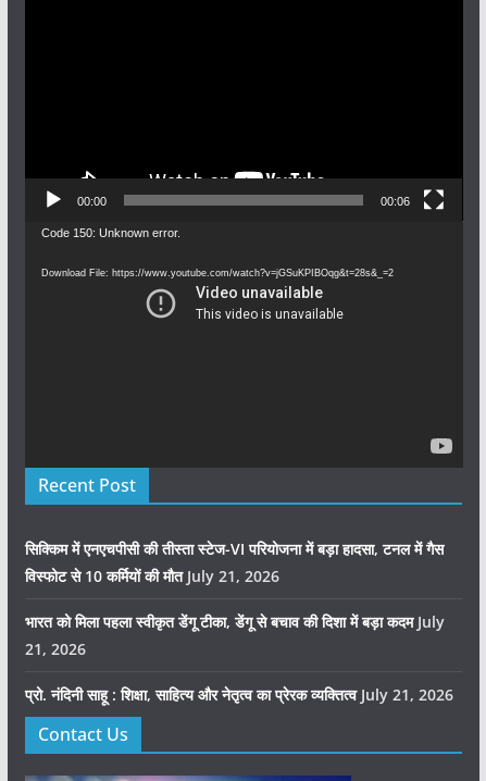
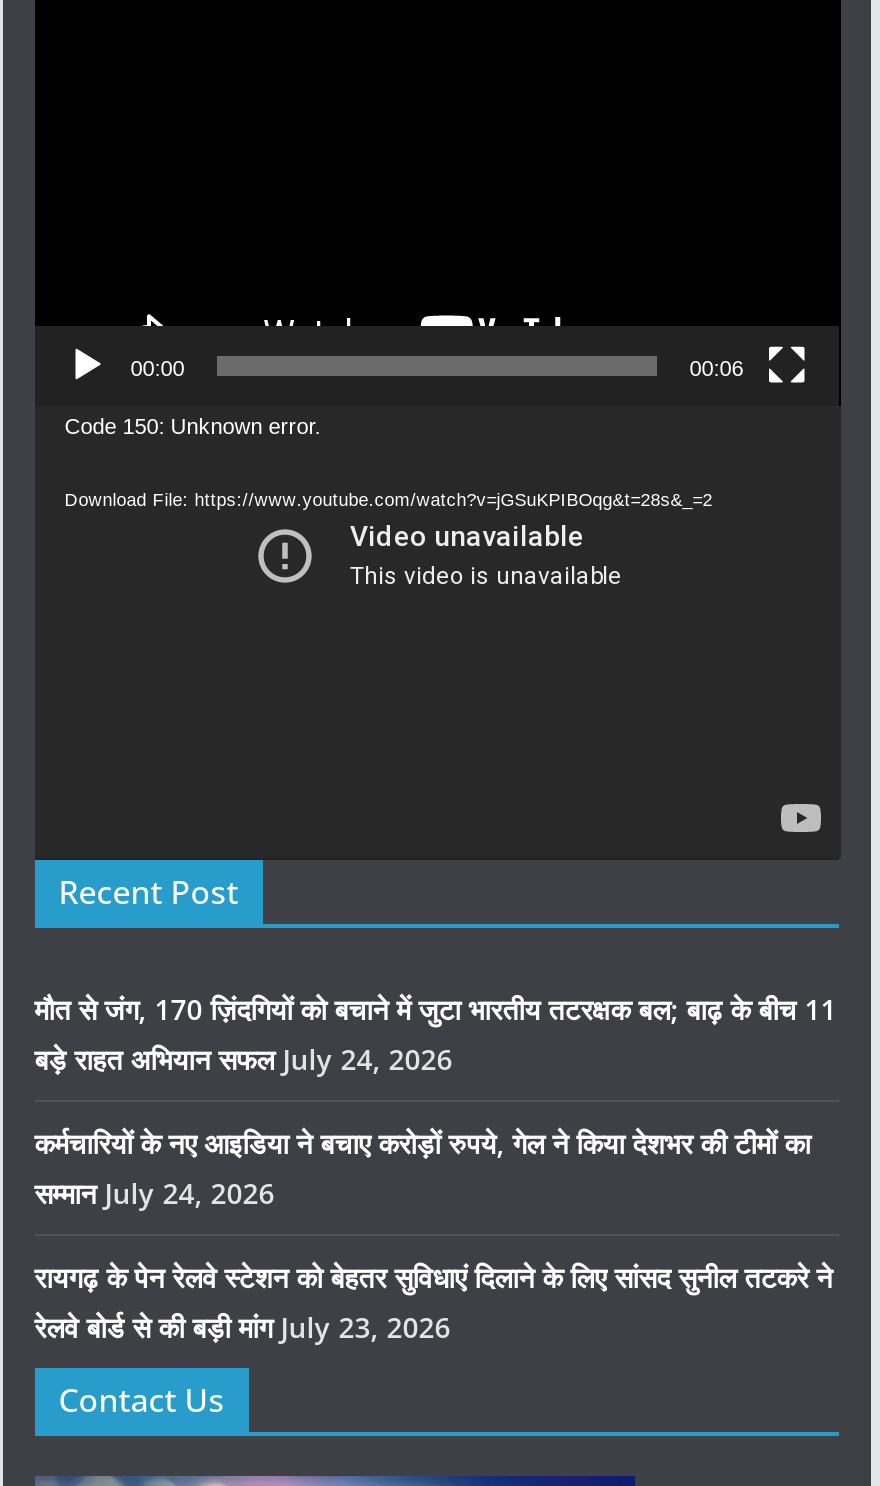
[25,538,443,586] सिक्किम में एनएचपीसी की तीस्ता स्टेज-VI परियोजना में बड़ा हादसा, टनल में गैस | विस्फोट से 10 कर्मियों की मौत July 21, 2026 -> [34,990,836,1078] मौत से जंग, 170 ज़िंदगियों को बचाने में जुटा भारतीय तटरक्षक बल; बाढ़ के बीच 11 | बड़े राहत अभियान सफल July 24, 2026
[25,611,444,659] भारत को मिला पहला स्वीकृत डेंगू टीका, डेंगू से बचाव की दिशा में बड़ा कदम July | 21, 2026 -> [34,1124,810,1212] कर्मचारियों के नए आइडिया ने बचाए करोड़ों रुपये, गेल ने किया देशभर की टीमों का | सम्मान July 24, 2026
[25,684,453,705] प्रो. नंदिनी साहू : शिक्षा, साहित्य और नेतृत्व का प्रेरक व्यक्तित्व July 21, 2026 -> [34,1258,832,1346] रायगढ़ के पेन रेलवे स्टेशन को बेहतर सुविधाएं दिलाने के लिए सांसद सुनील तटकरे ने | रेलवे बोर्ड से की बड़ी मांग July 23, 2026

